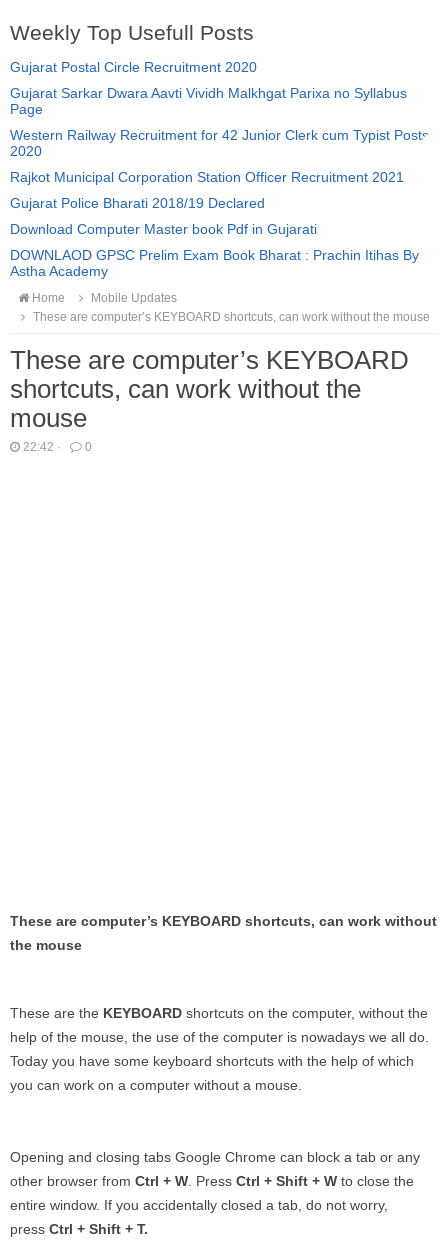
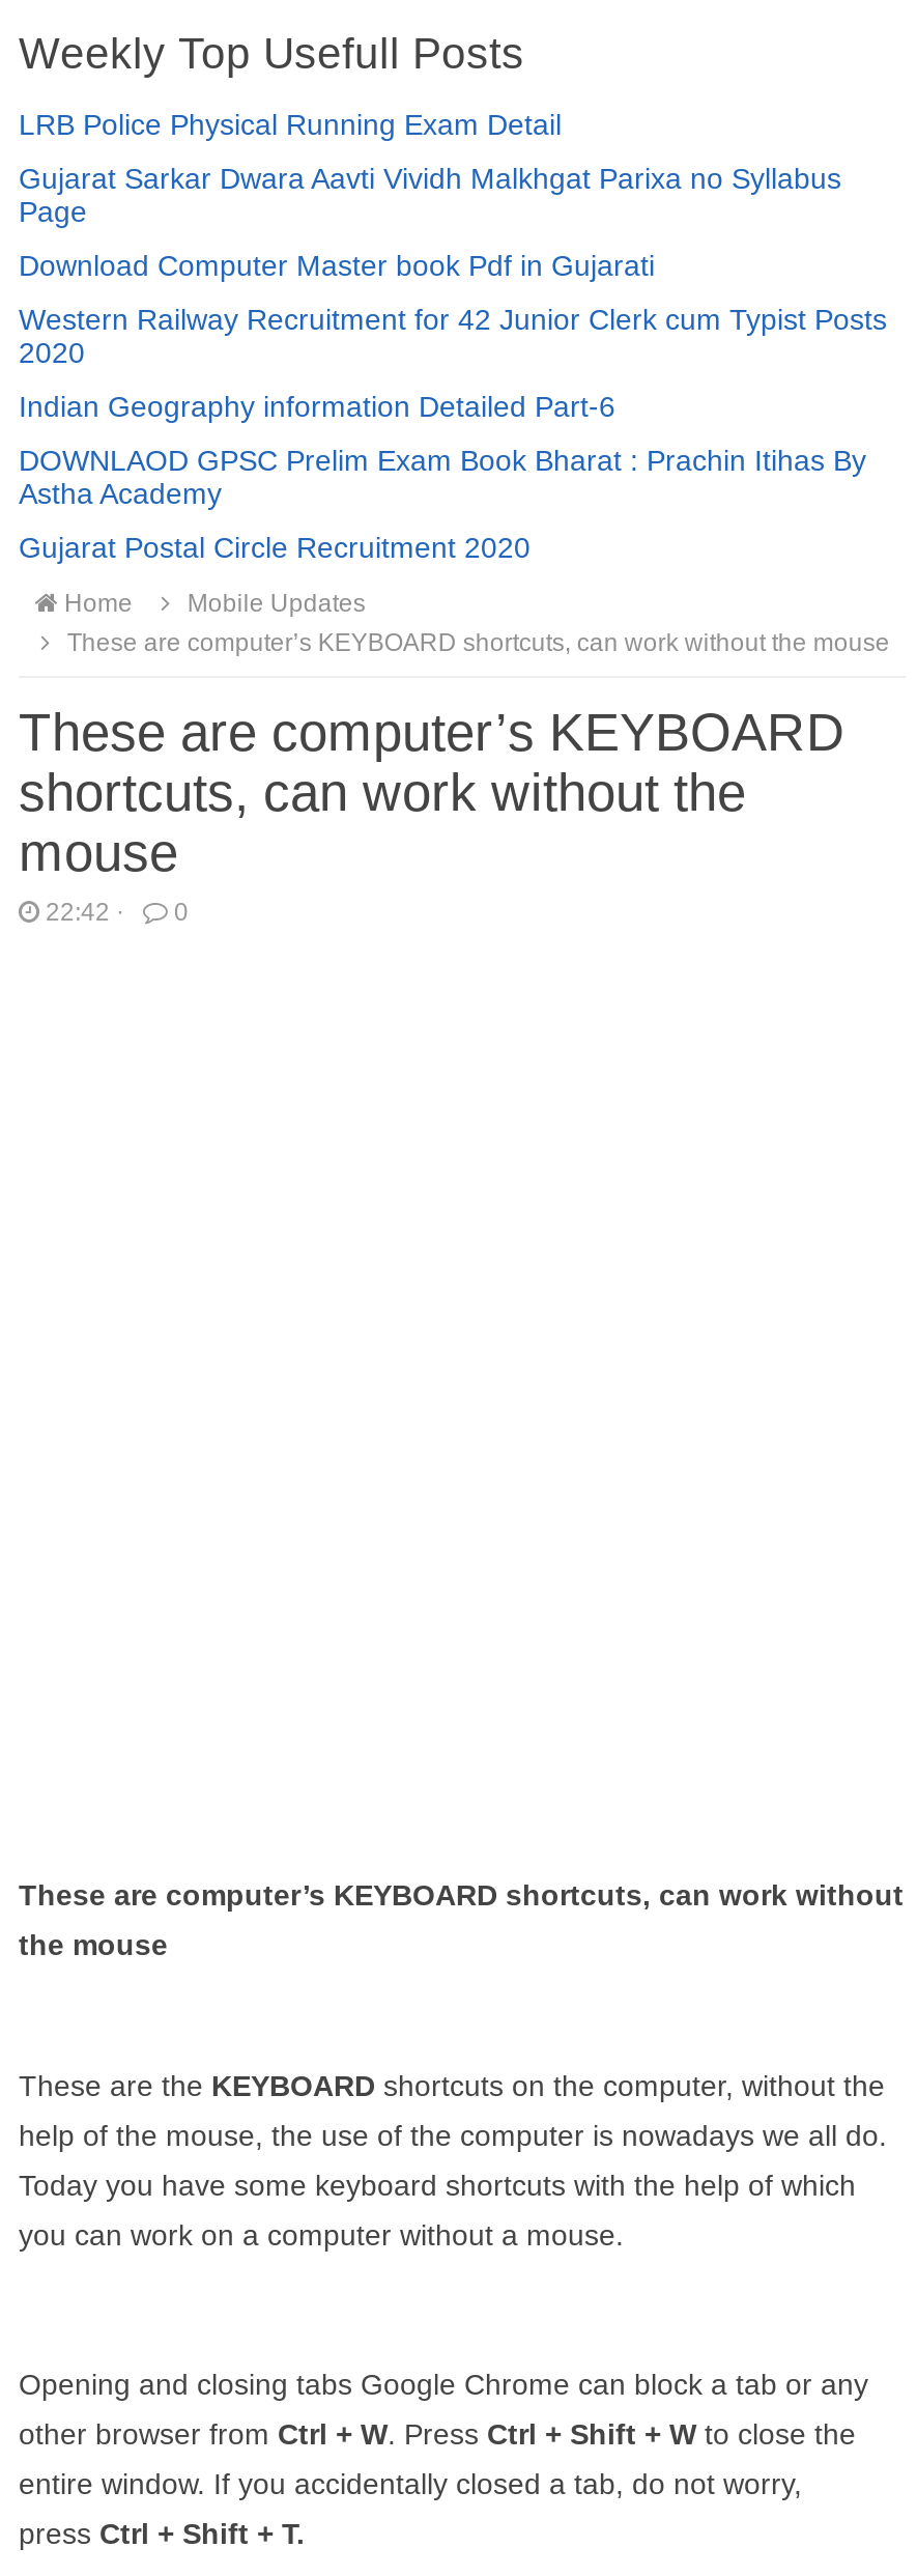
none -> [19,108,562,141] LRB Police Physical Running Exam Detail
moved [10,59,257,75] -> [19,531,531,564]: Gujarat Postal Circle Recruitment 2020
moved [10,127,429,159] -> [19,303,887,369]: Western Railway Recruitment for 42 Junior Clerk cum Typist Posts | 2020
[10,169,404,211] Rajkot Municipal Corporation Station Officer Recruitment 2021 | Gujarat Police Bharati 2018/19 Declared -> [19,390,615,423] Indian Geography information Detailed Part-6
moved [10,221,317,237] -> [19,249,655,282]: Download Computer Master book Pdf in Gujarati
moved [10,247,419,279] -> [19,444,866,510]: DOWNLAOD GPSC Prelim Exam Book Bharat : Prachin Itihas By | Astha Academy

